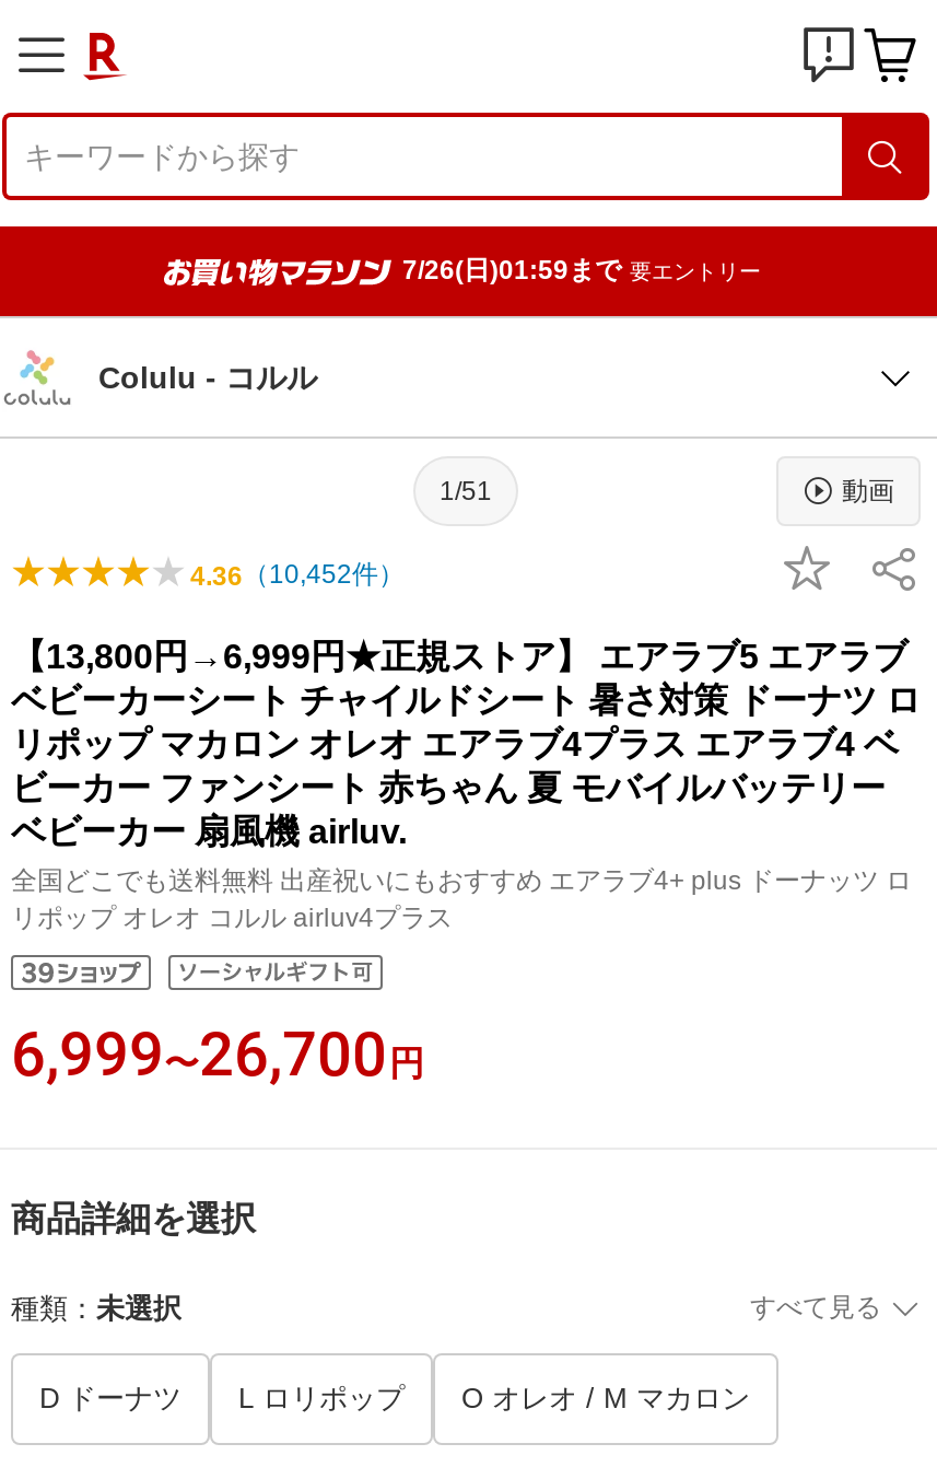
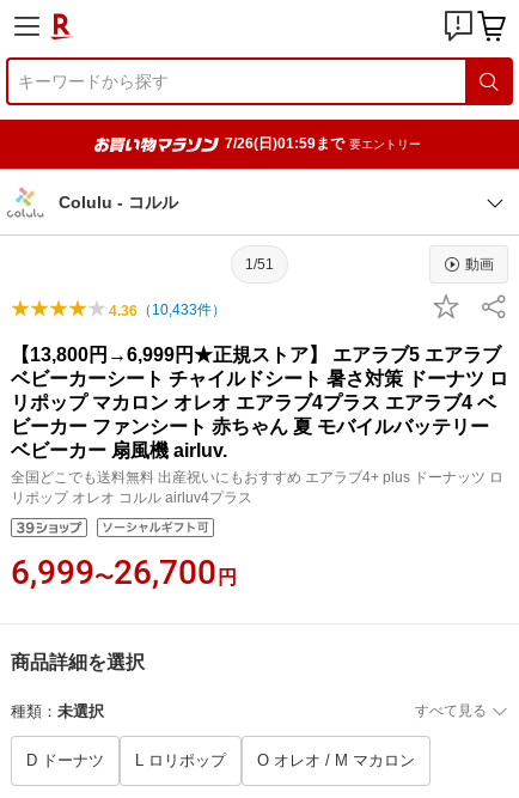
[190,559,405,592] 4.36（10,452件） -> [109,301,226,319] 4.36（10,433件）

